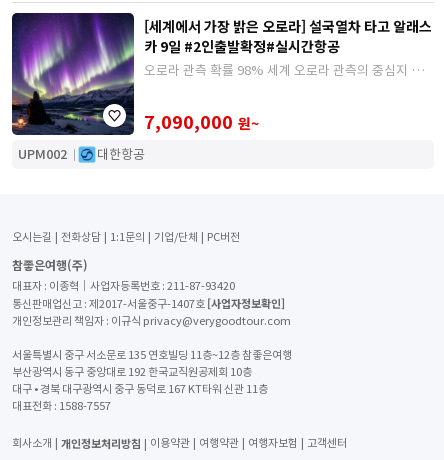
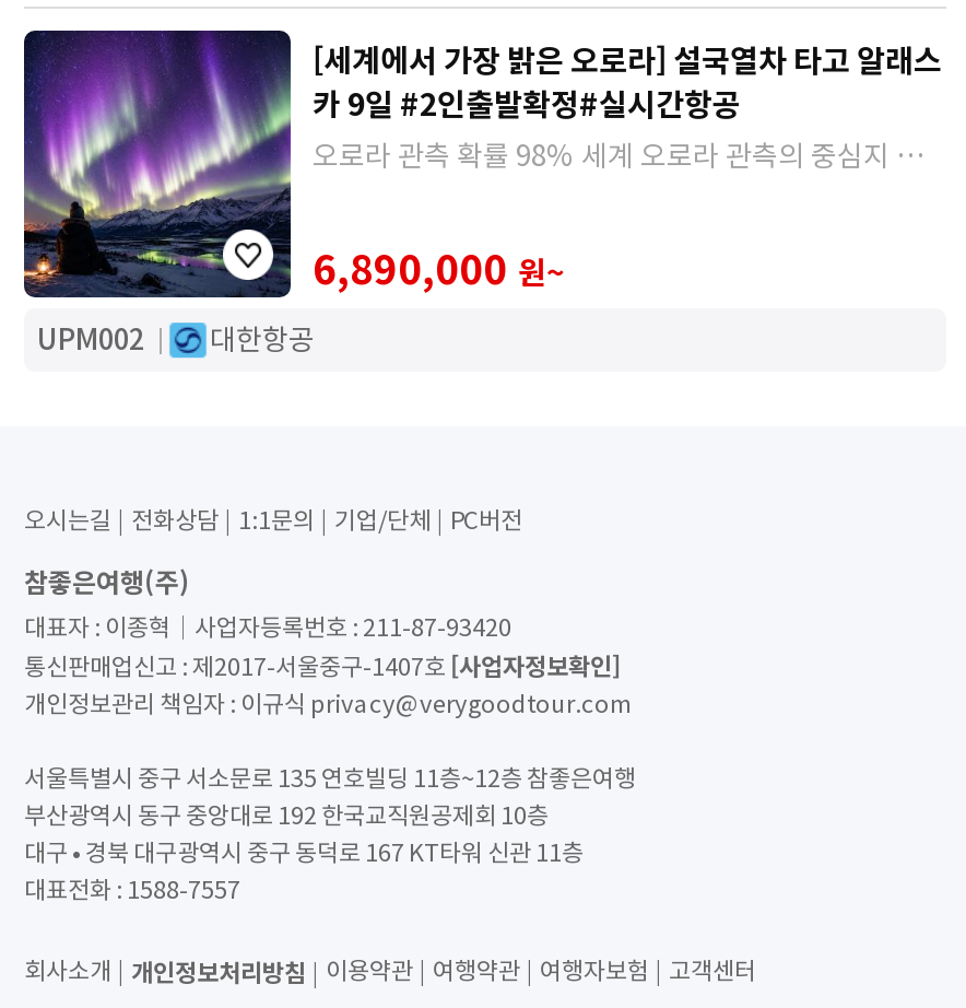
[144,108,259,134] 7,090,000 원~ -> [313,238,564,295] 6,890,000 원~

